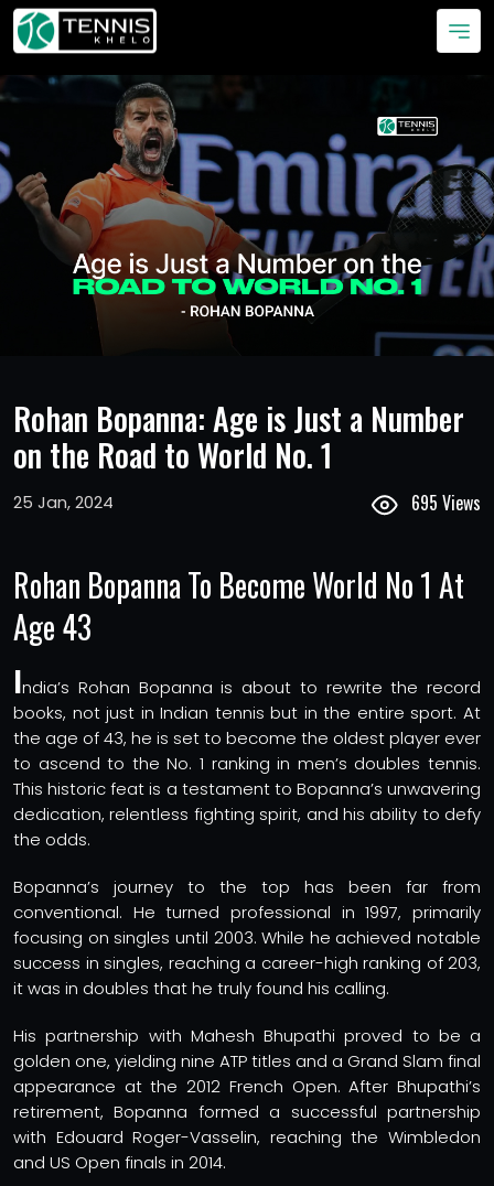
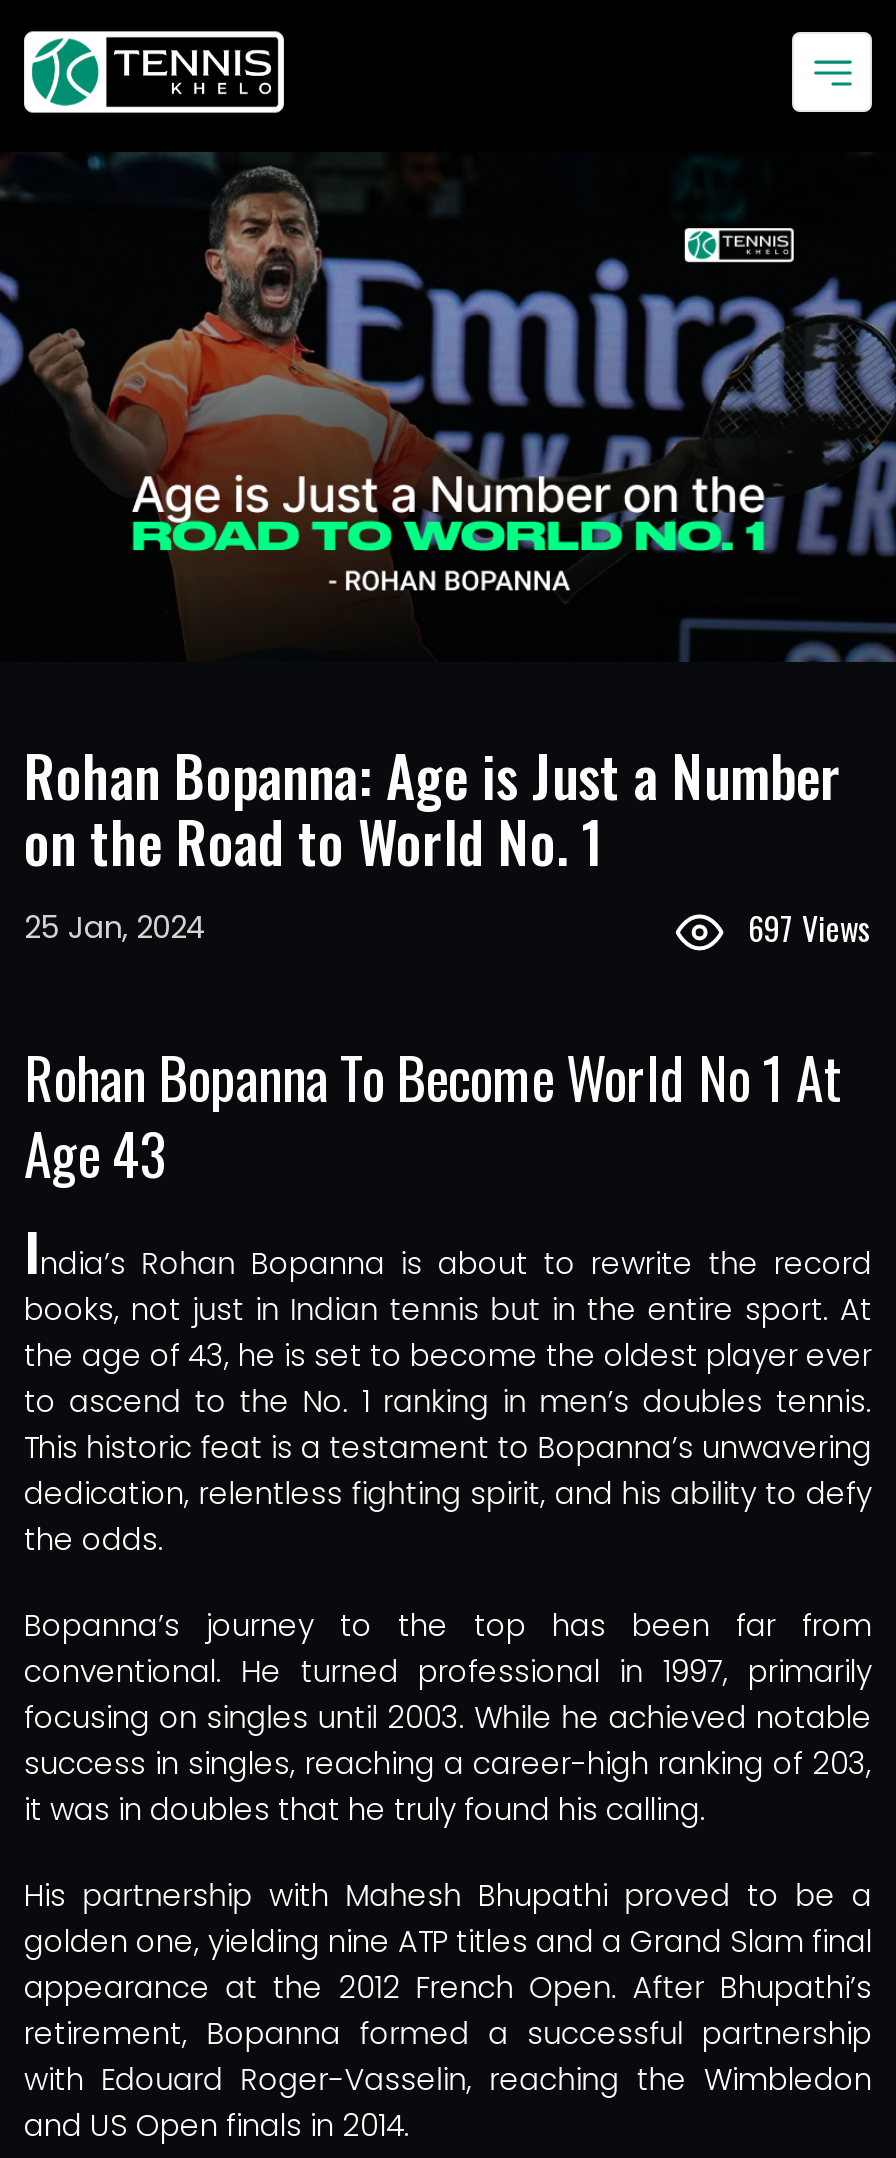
[407,490,481,516] 695 Views -> [740,905,872,953] 697 Views

